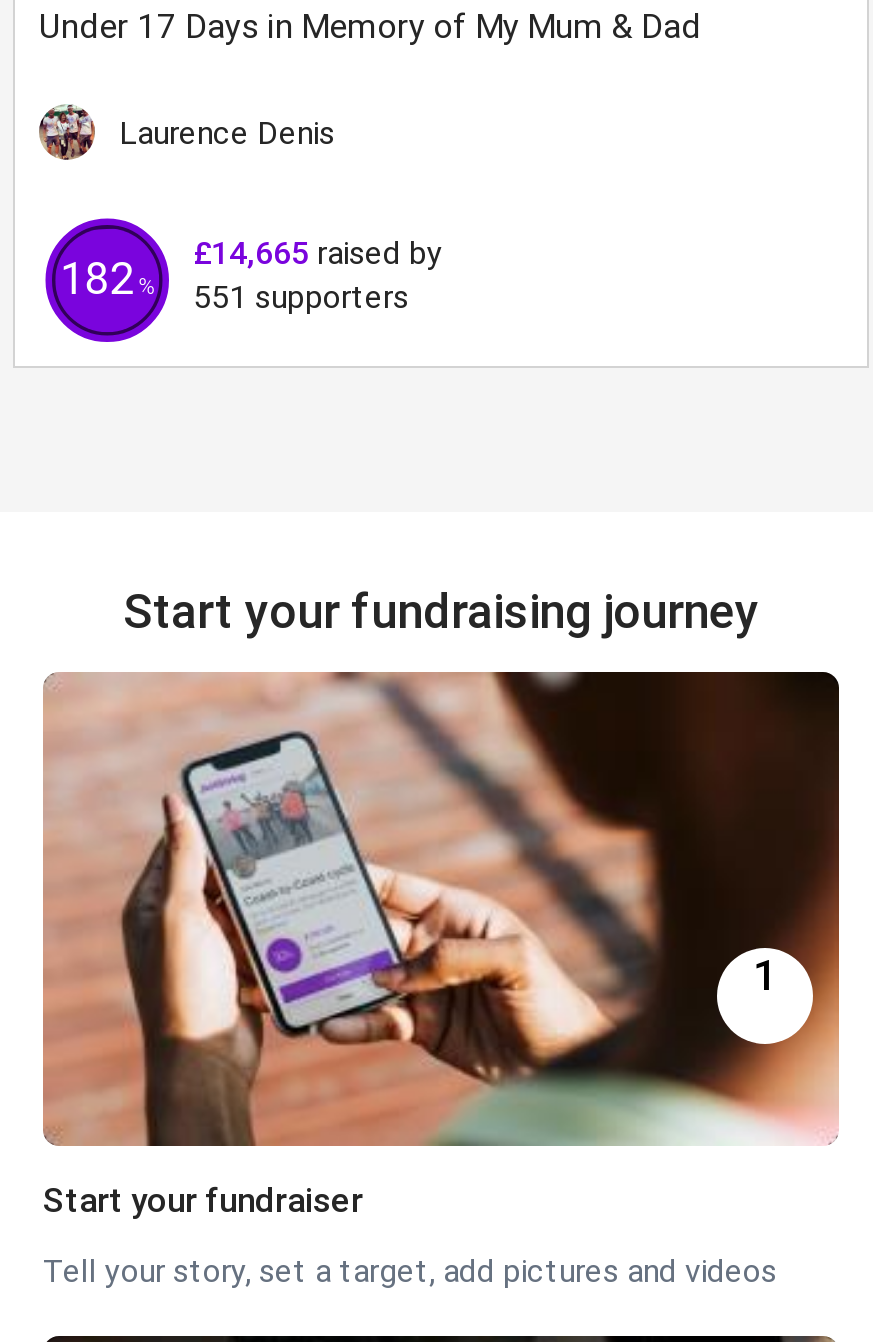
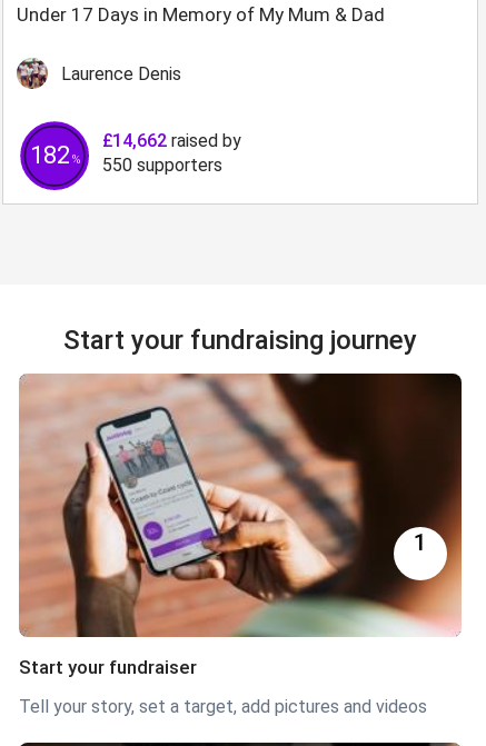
[193,235,443,273] £14,665 raised by -> [102,130,241,152] £14,662 raised by
[193,279,409,317] 551 supporters -> [102,155,222,176] 550 supporters

